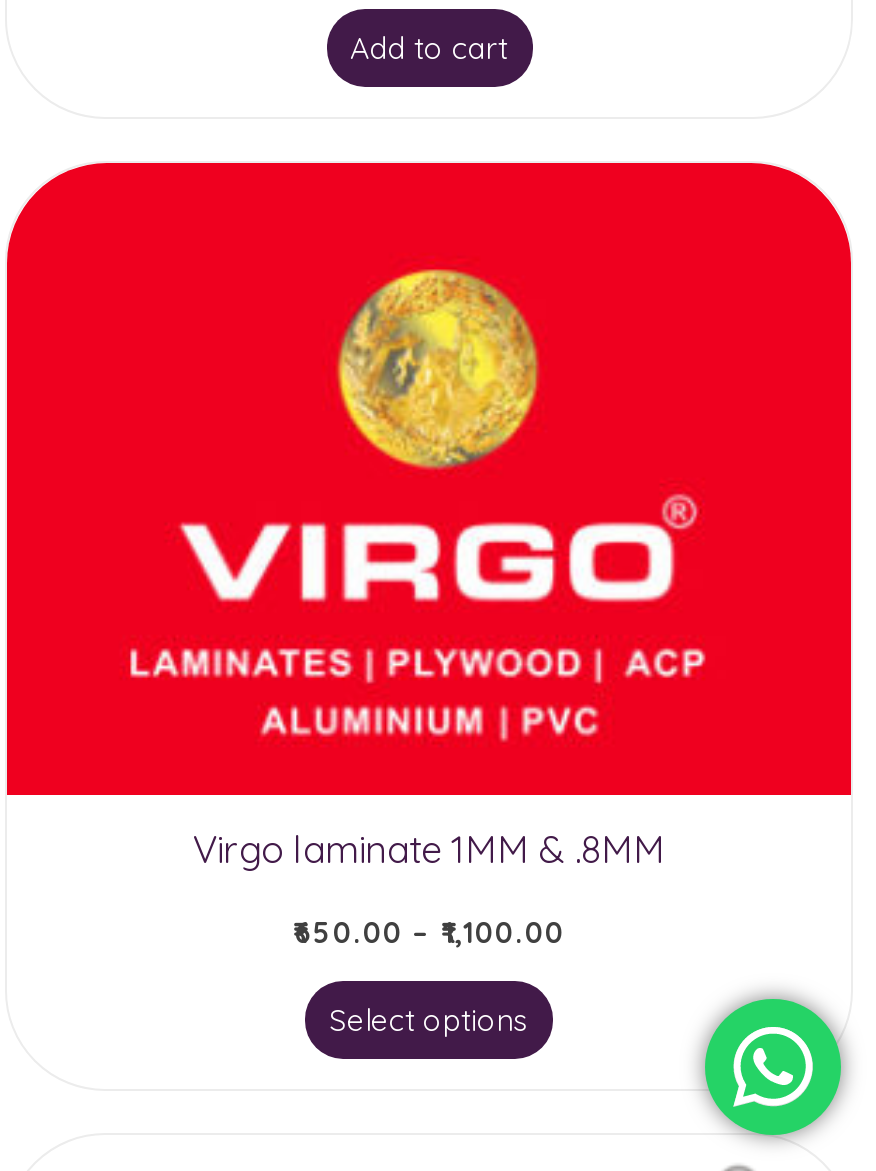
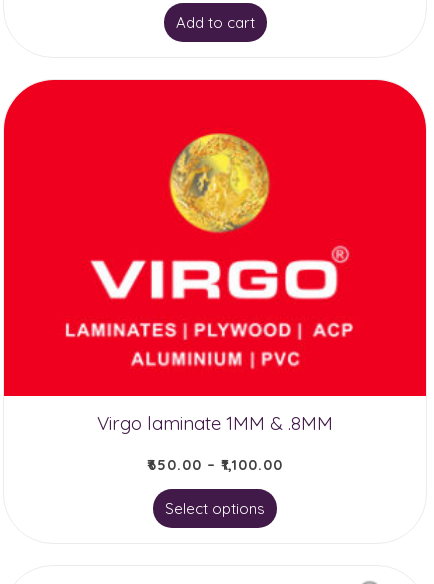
[699,991,847,1141] [image] -> none

